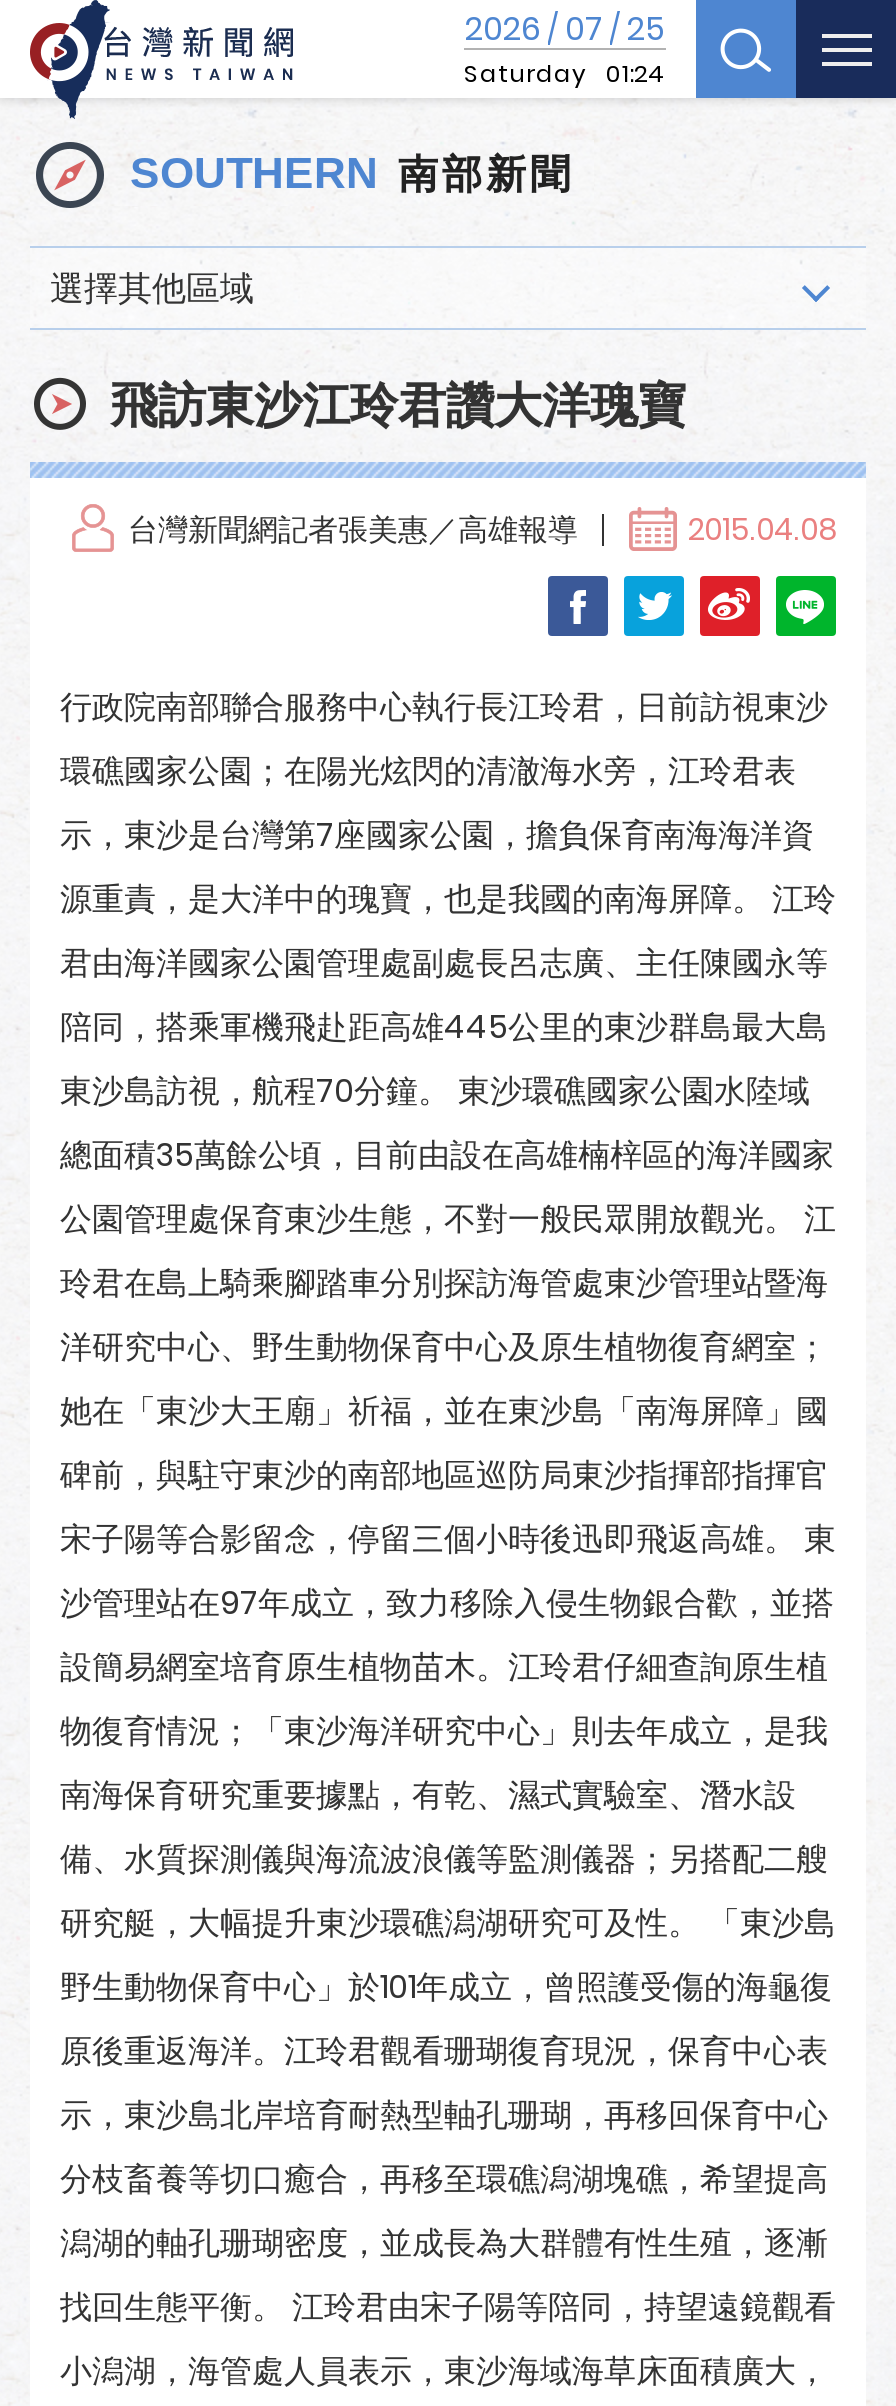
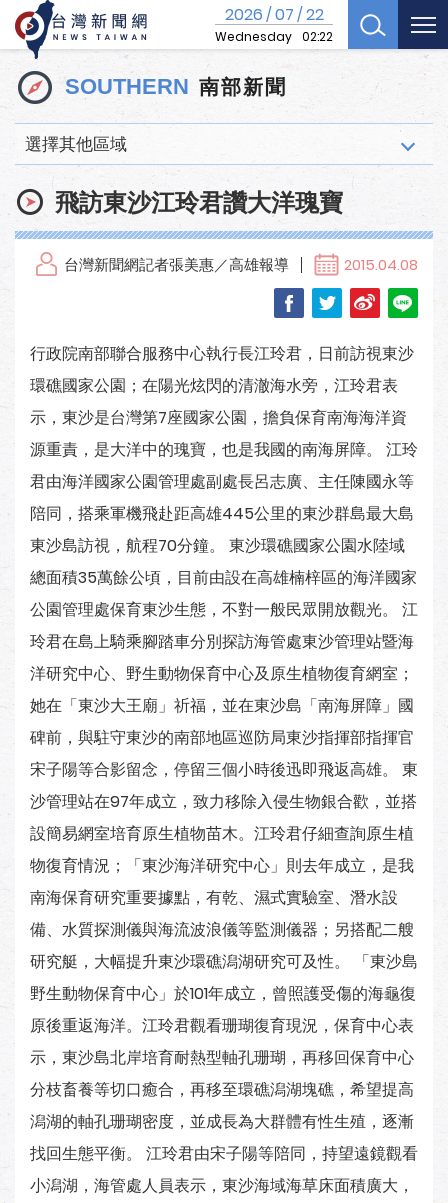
[464,6,666,90] 2026 / 07 / 25 | Saturday 01:24 -> [215,3,333,45] 2026 / 07 / 22 | Wednesday 02:22

